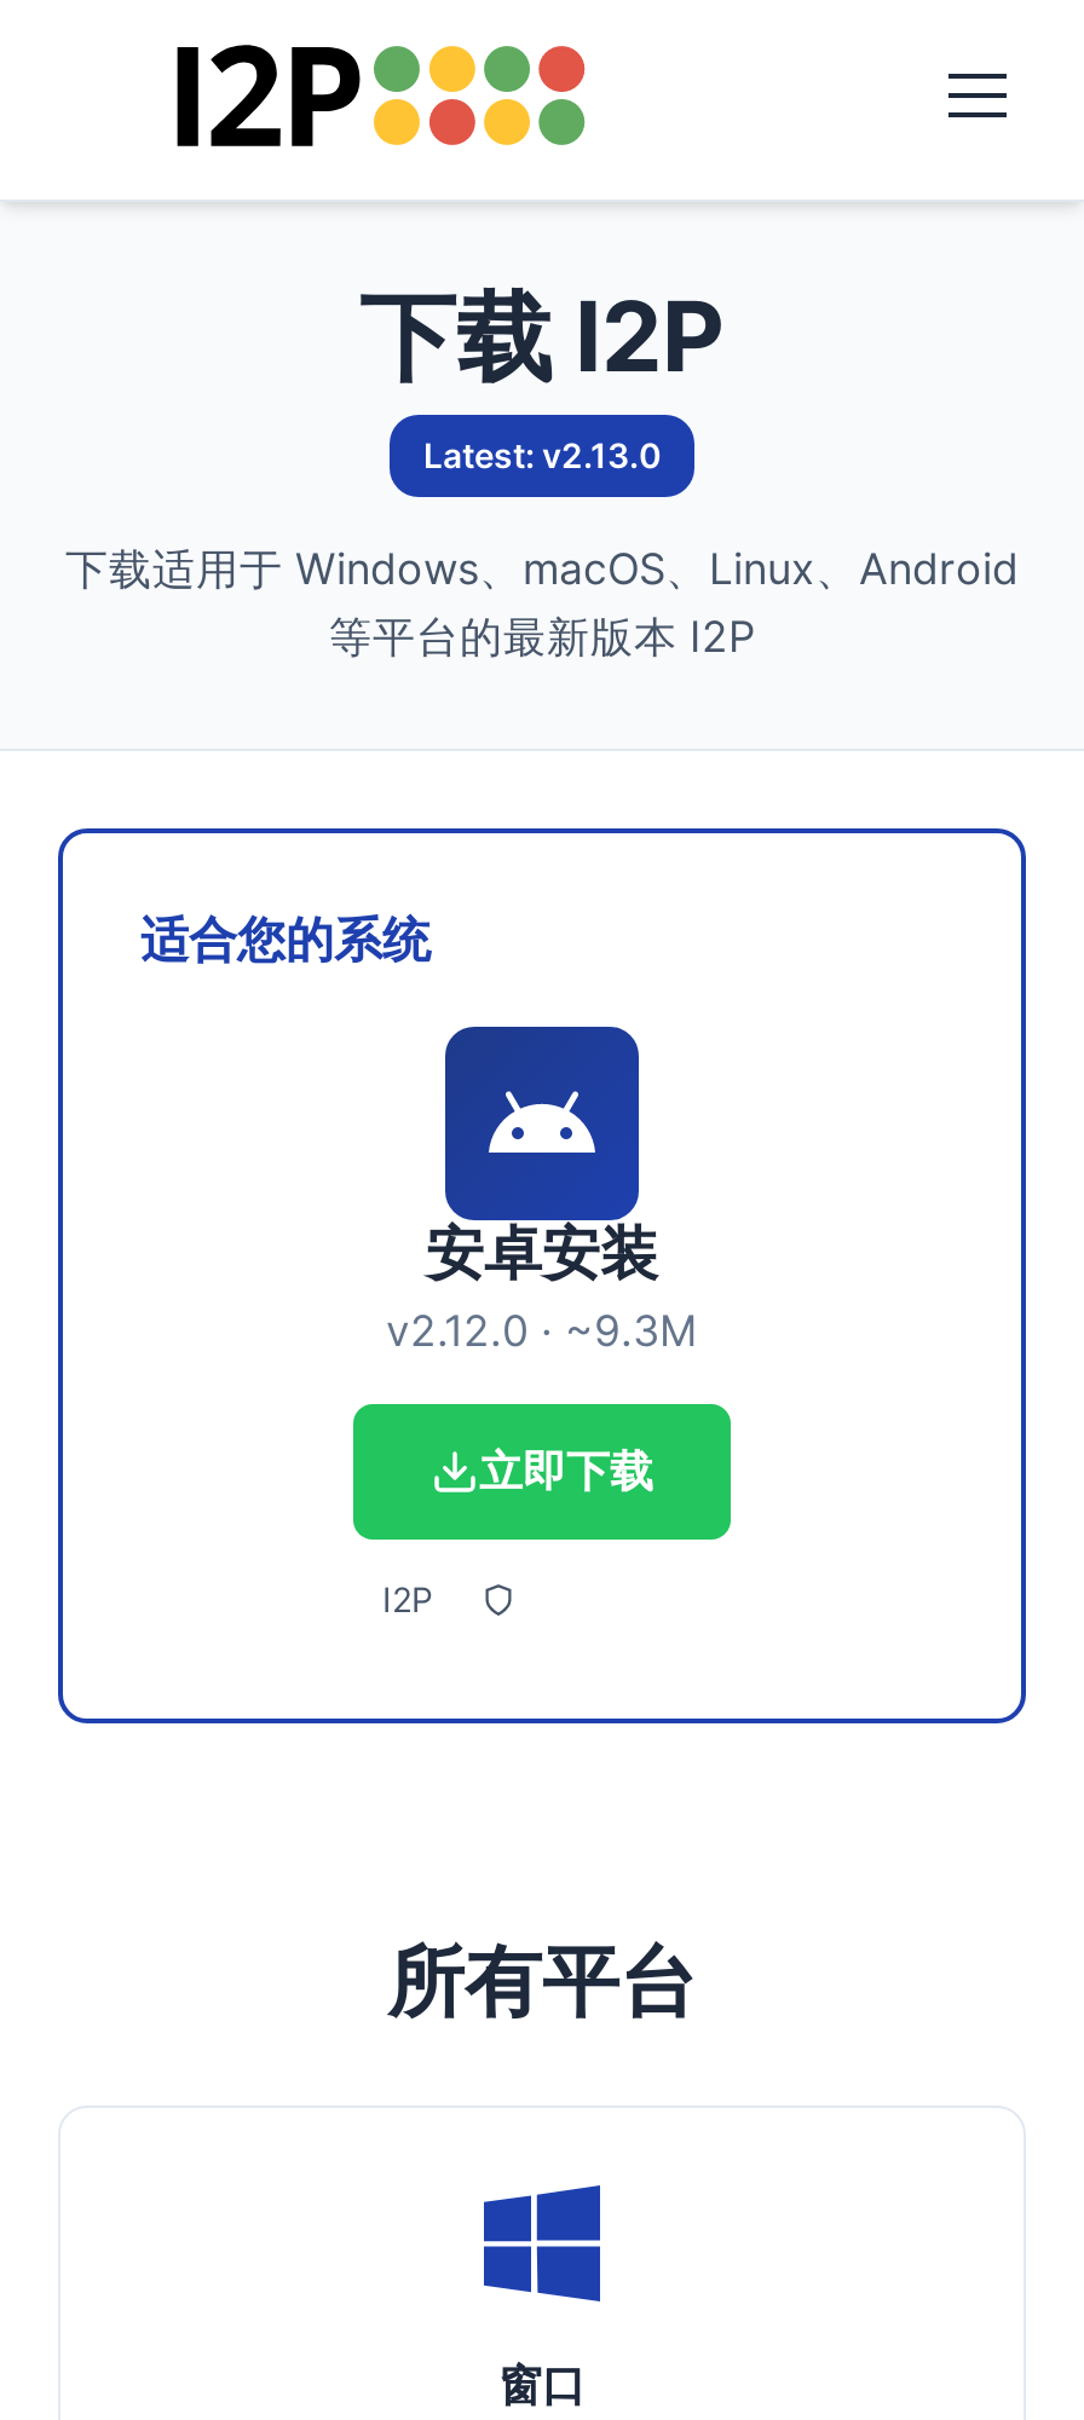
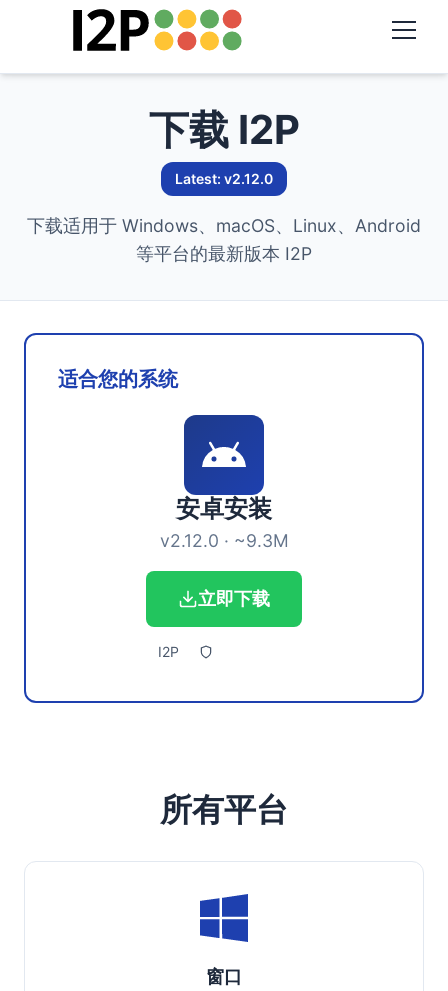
[423,434,661,475] Latest: v2.13.0 -> [175,170,273,187] Latest: v2.12.0

